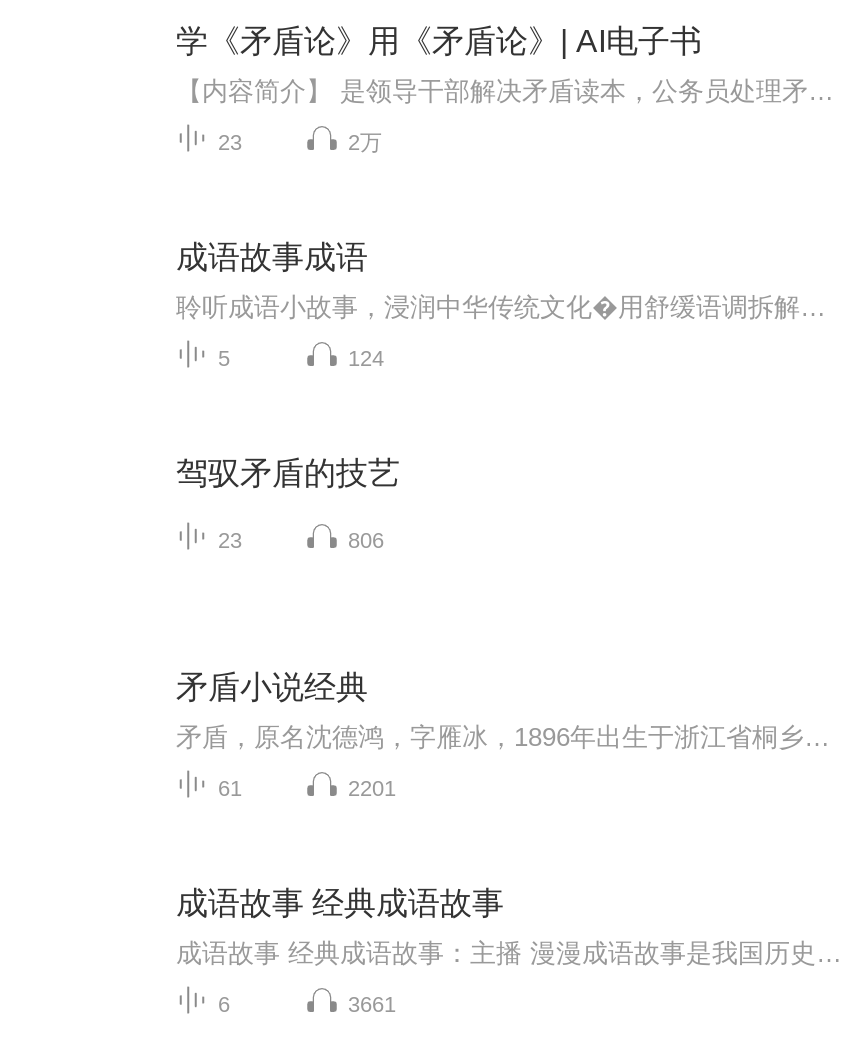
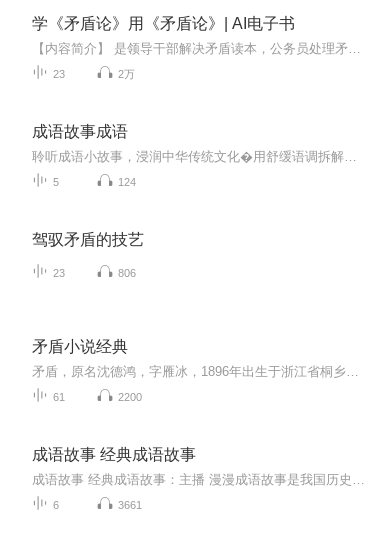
[348,776,396,800] 2201 -> [118,391,142,403] 2200

